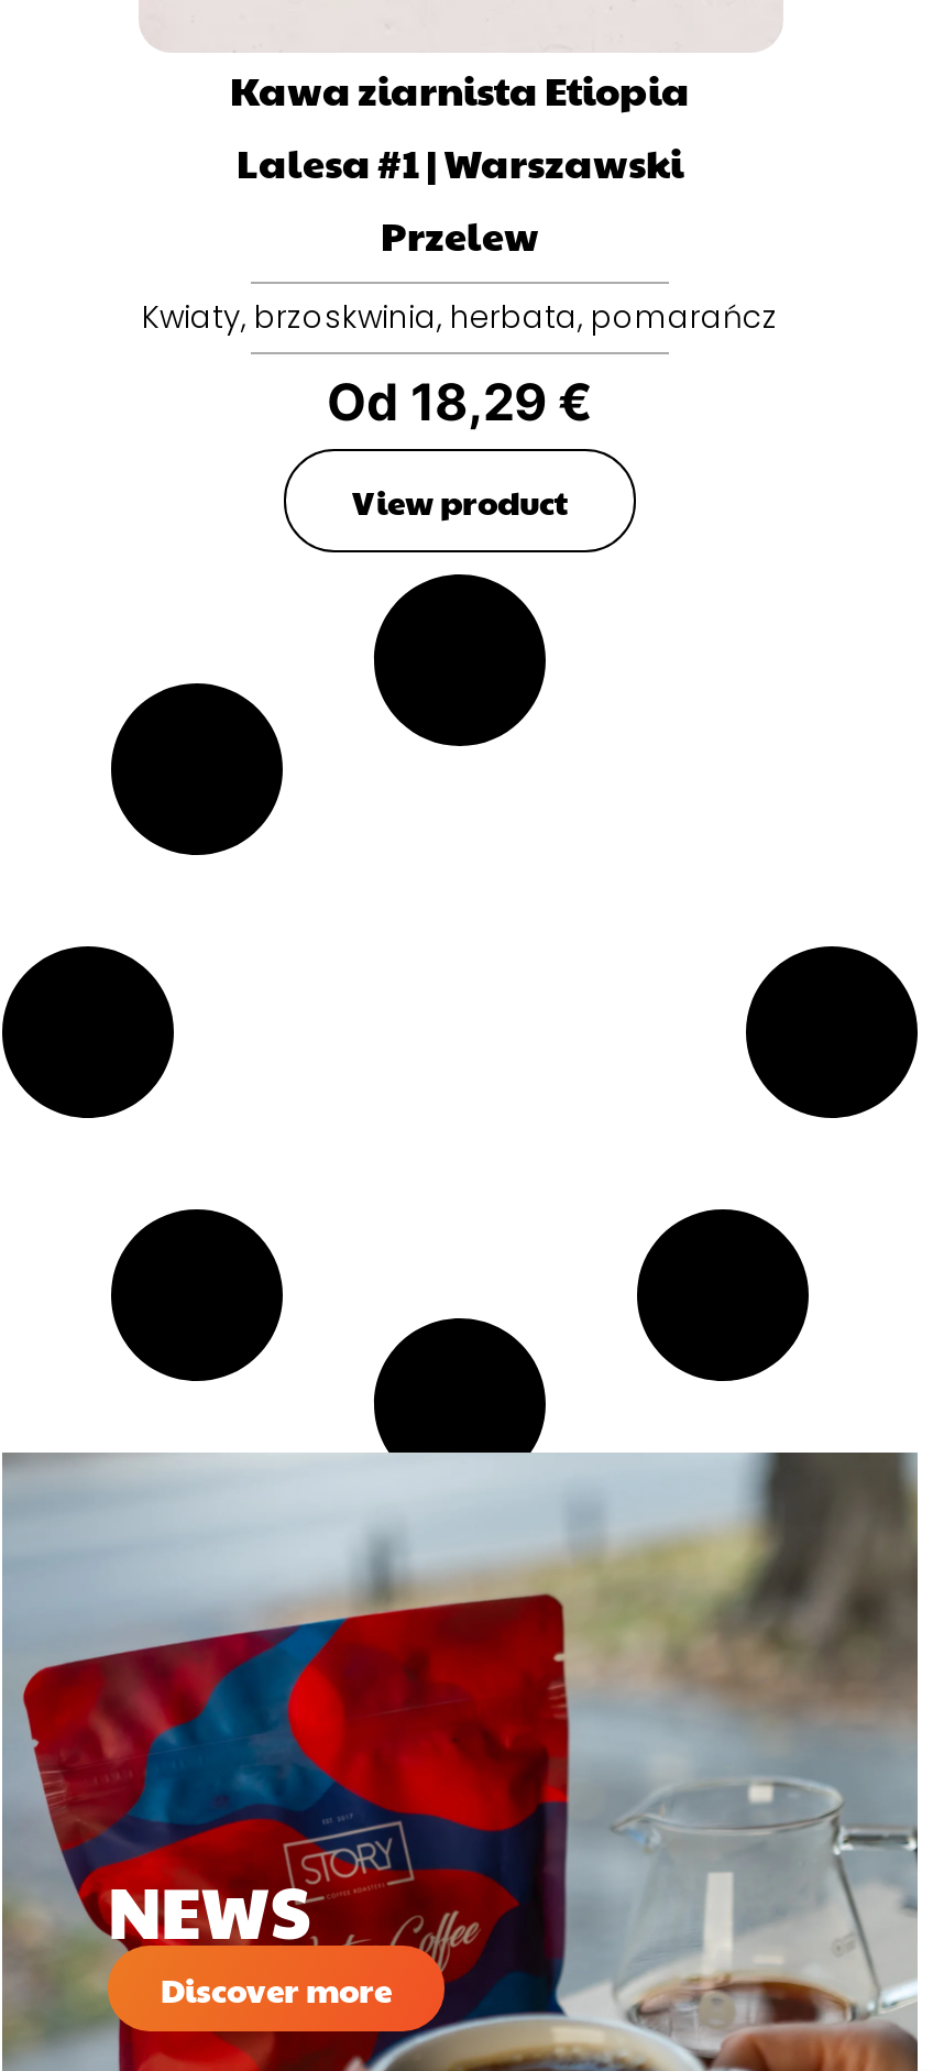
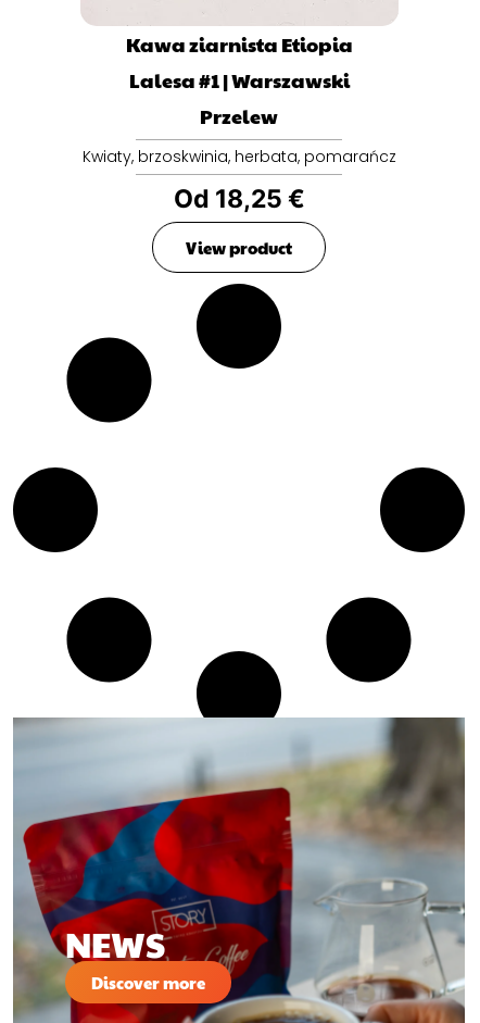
[327,371,593,433] Od 18,29 € -> [173,183,305,214] Od 18,25 €

